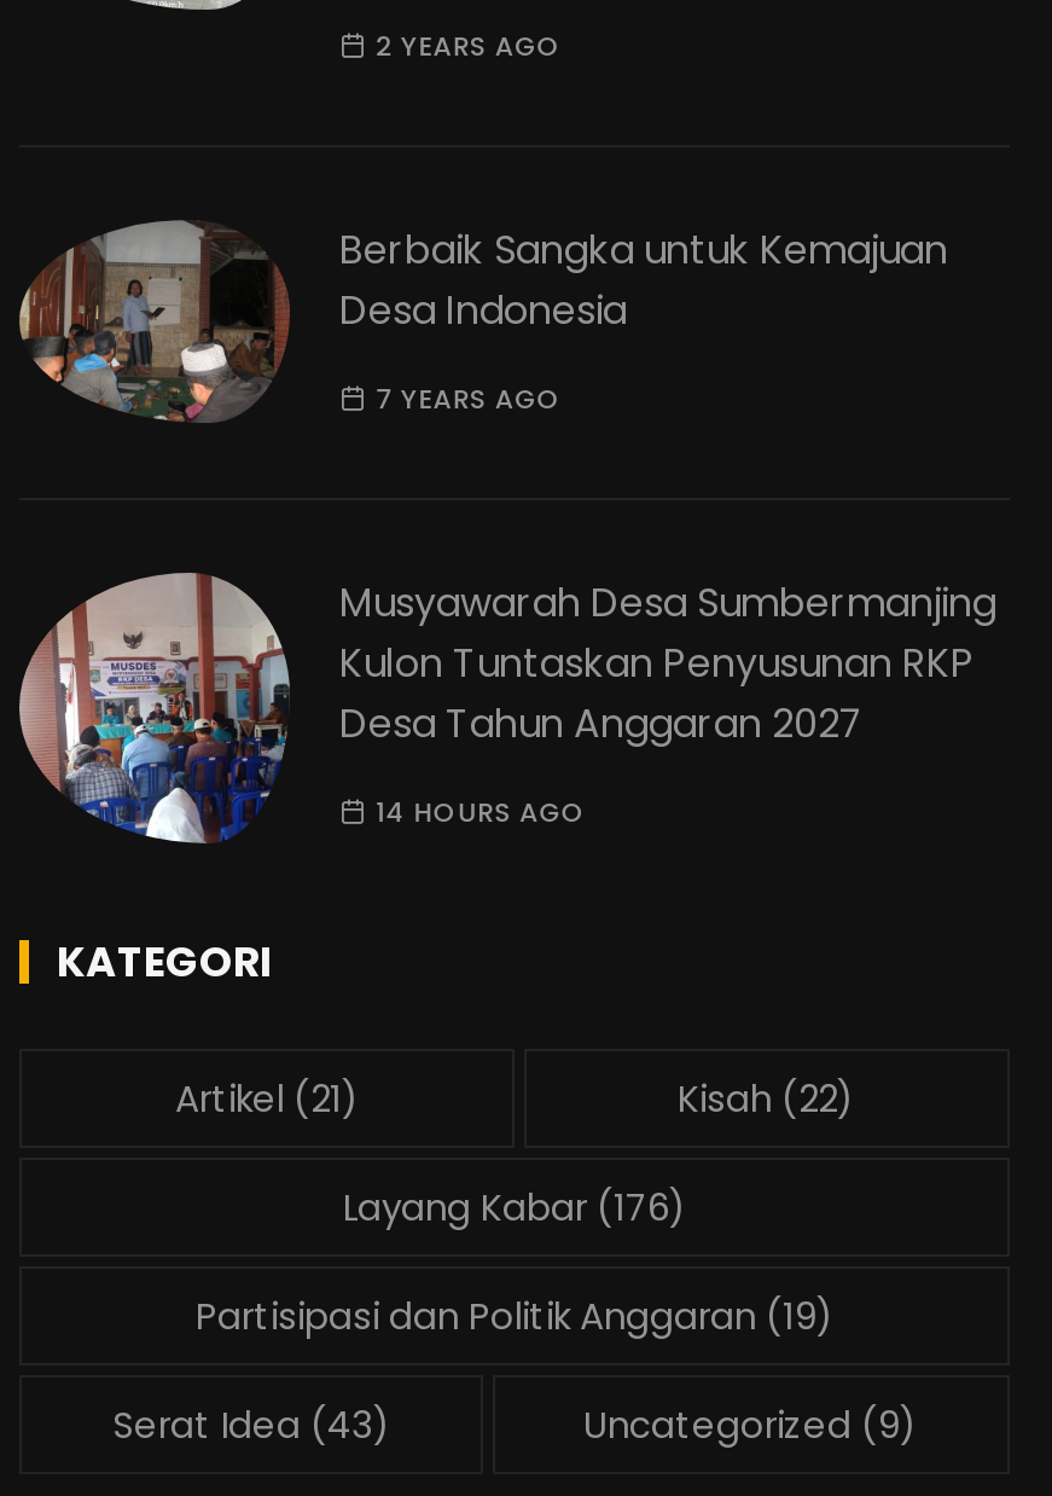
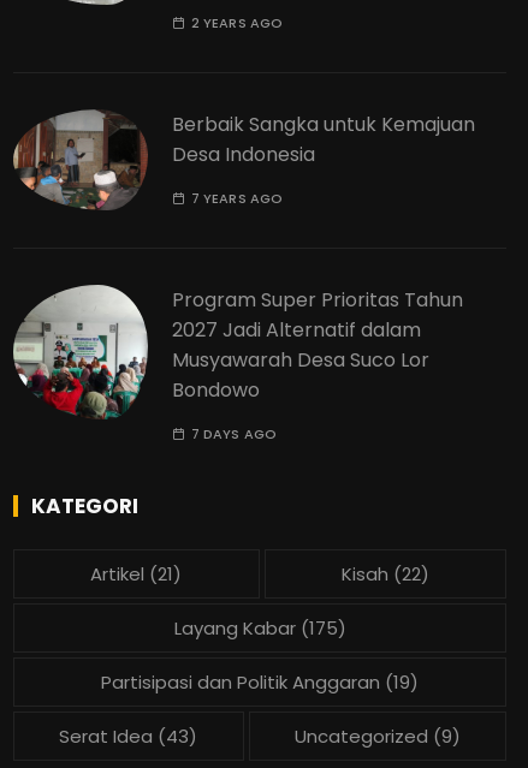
[19,570,996,846] [image] | Musyawarah Desa Sumbermanjing | Kulon Tuntaskan Penyusunan RKP | Desa Tahun Anggaran 2027 -> [13,285,464,418] [image] | Program Super Prioritas Tahun | 2027 Jadi Alternatif dalam | Musyawarah Desa Suco Lor | Bondowo
[376,793,586,831] 14 HOURS AGO -> [191,424,277,443] 7 DAYS AGO
[343,1182,686,1233] Layang Kabar (176) -> [174,615,346,641] Layang Kabar (175)

